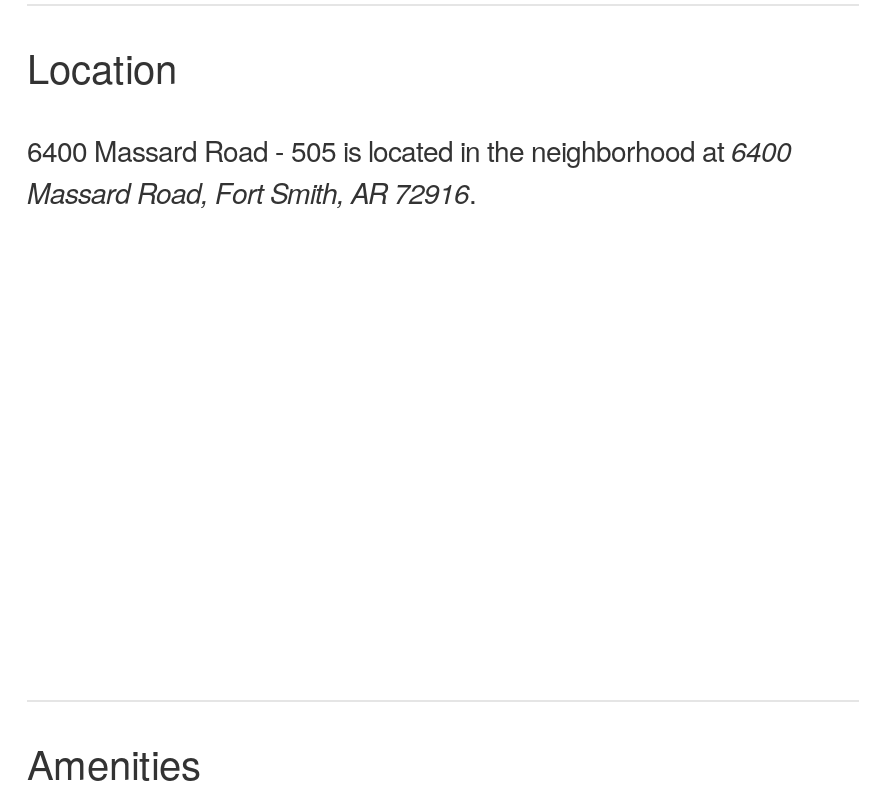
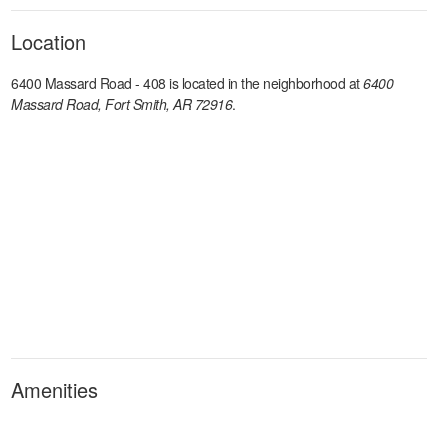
[27,129,791,169] 6400 Massard Road - 505 is located in the neighborhood at 6400 -> [11,73,393,93] 6400 Massard Road - 408 is located in the neighborhood at 6400

